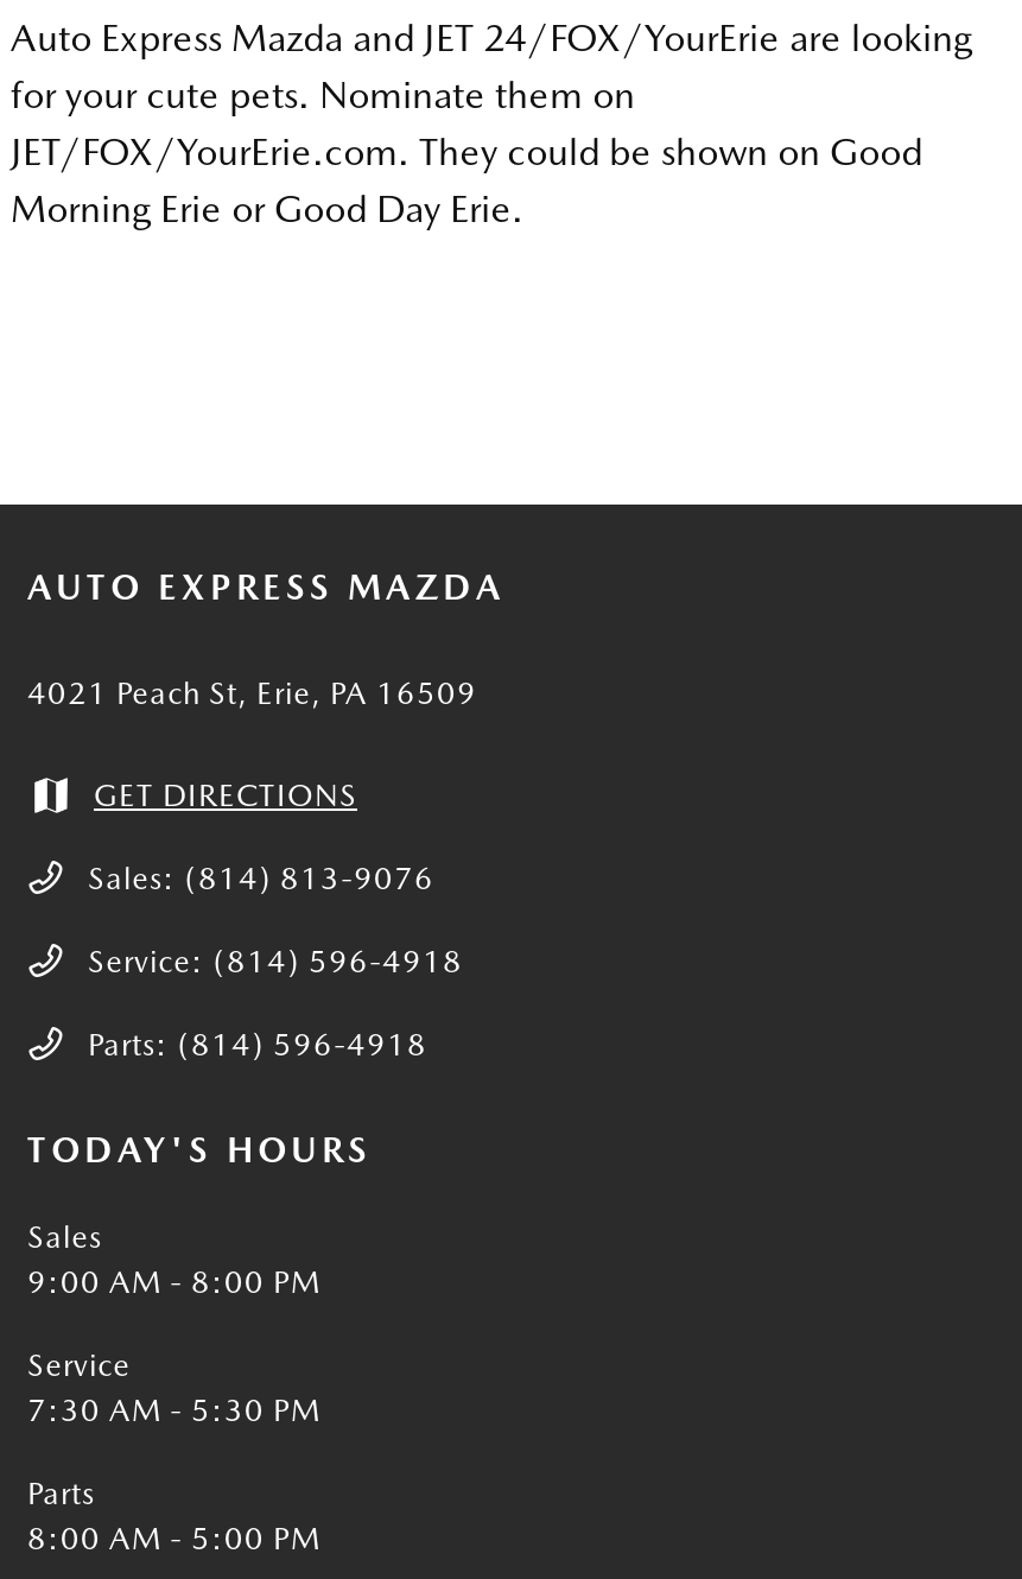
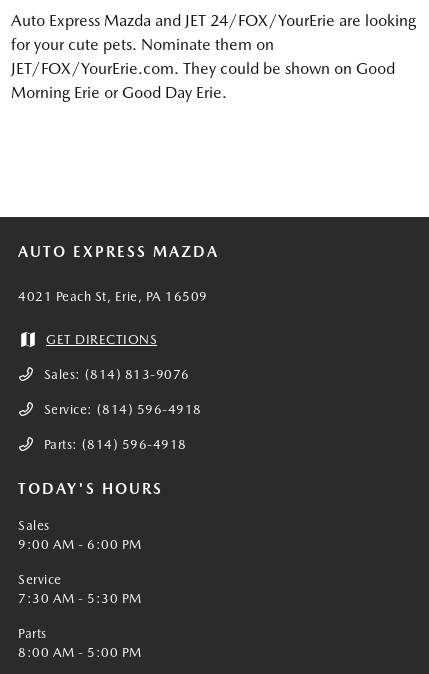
[27,1264,320,1299] 9:00 AM - 8:00 PM -> [18,537,141,552] 9:00 AM - 6:00 PM

